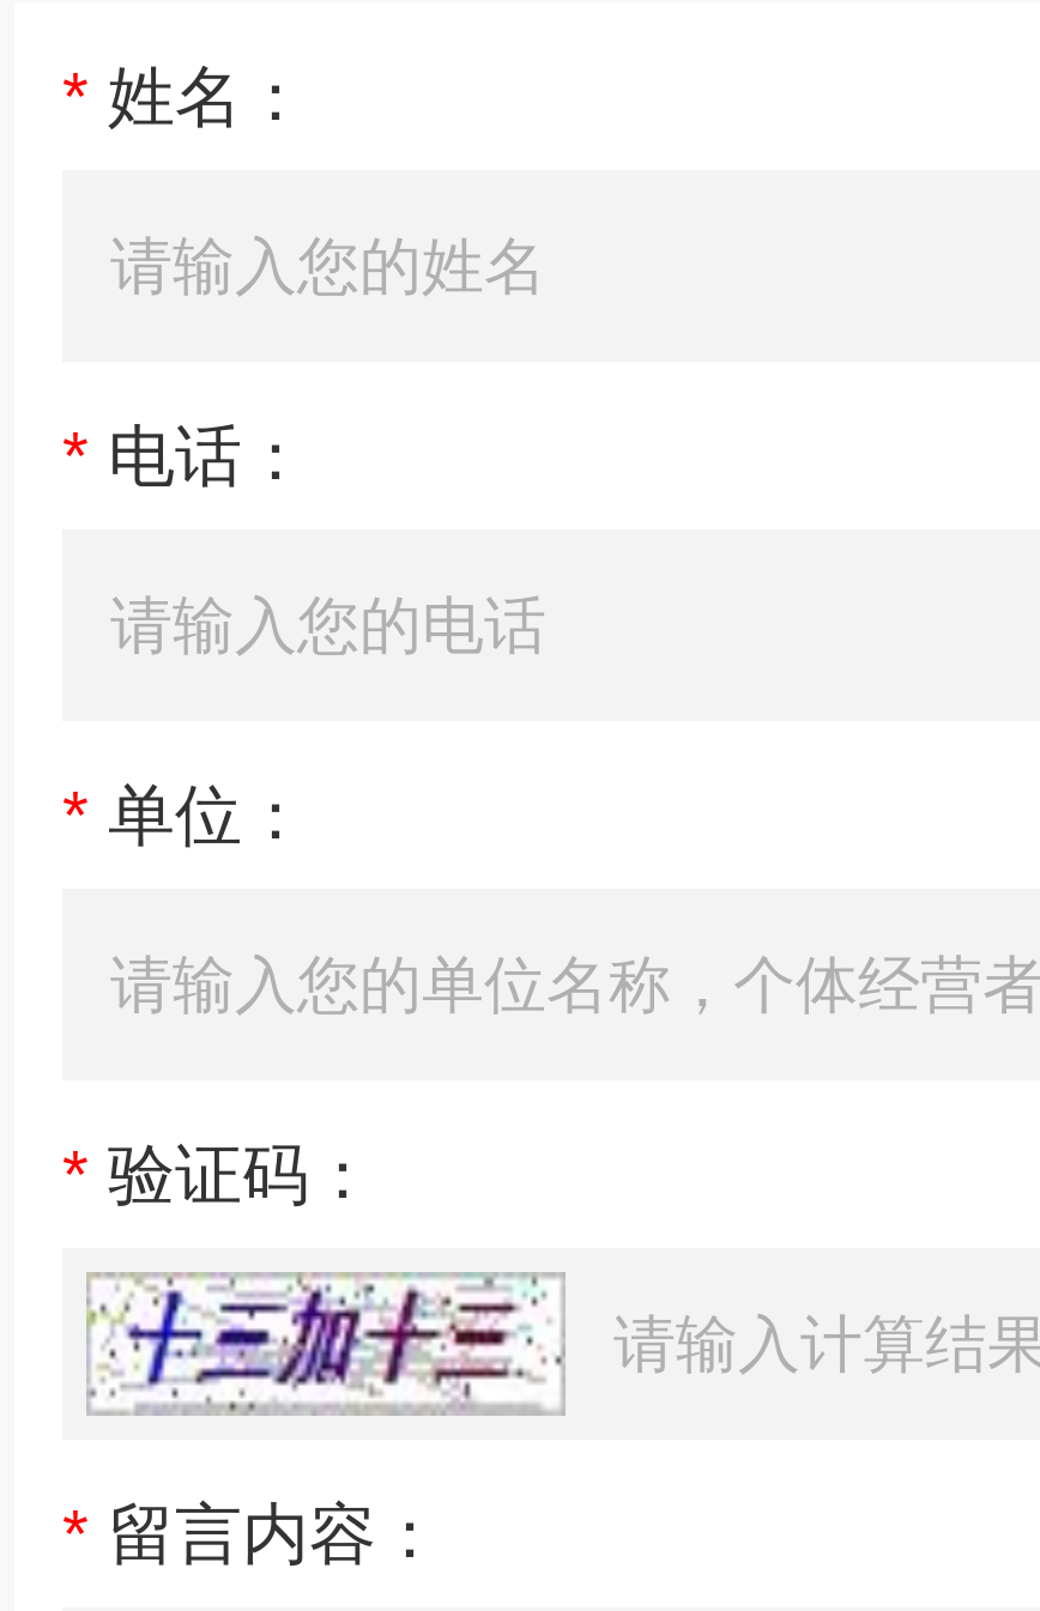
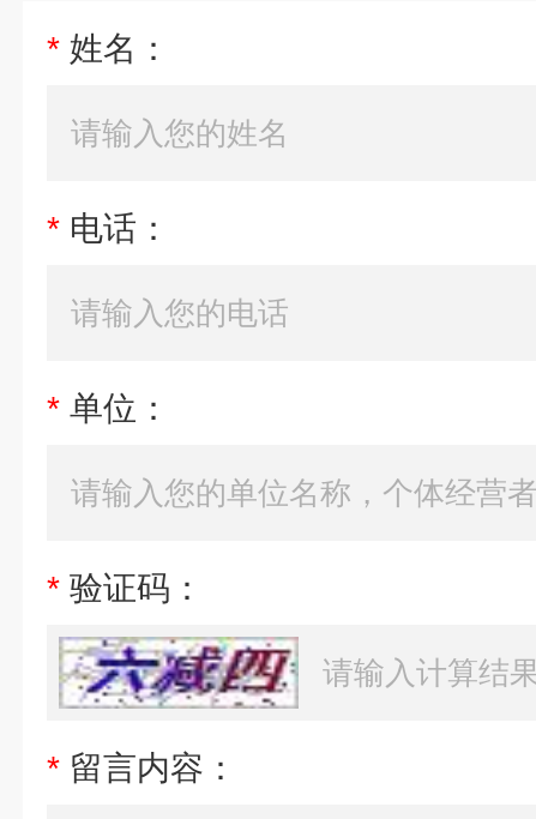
[86,1272,566,1413] [image] -> [59,637,299,707] [image]

